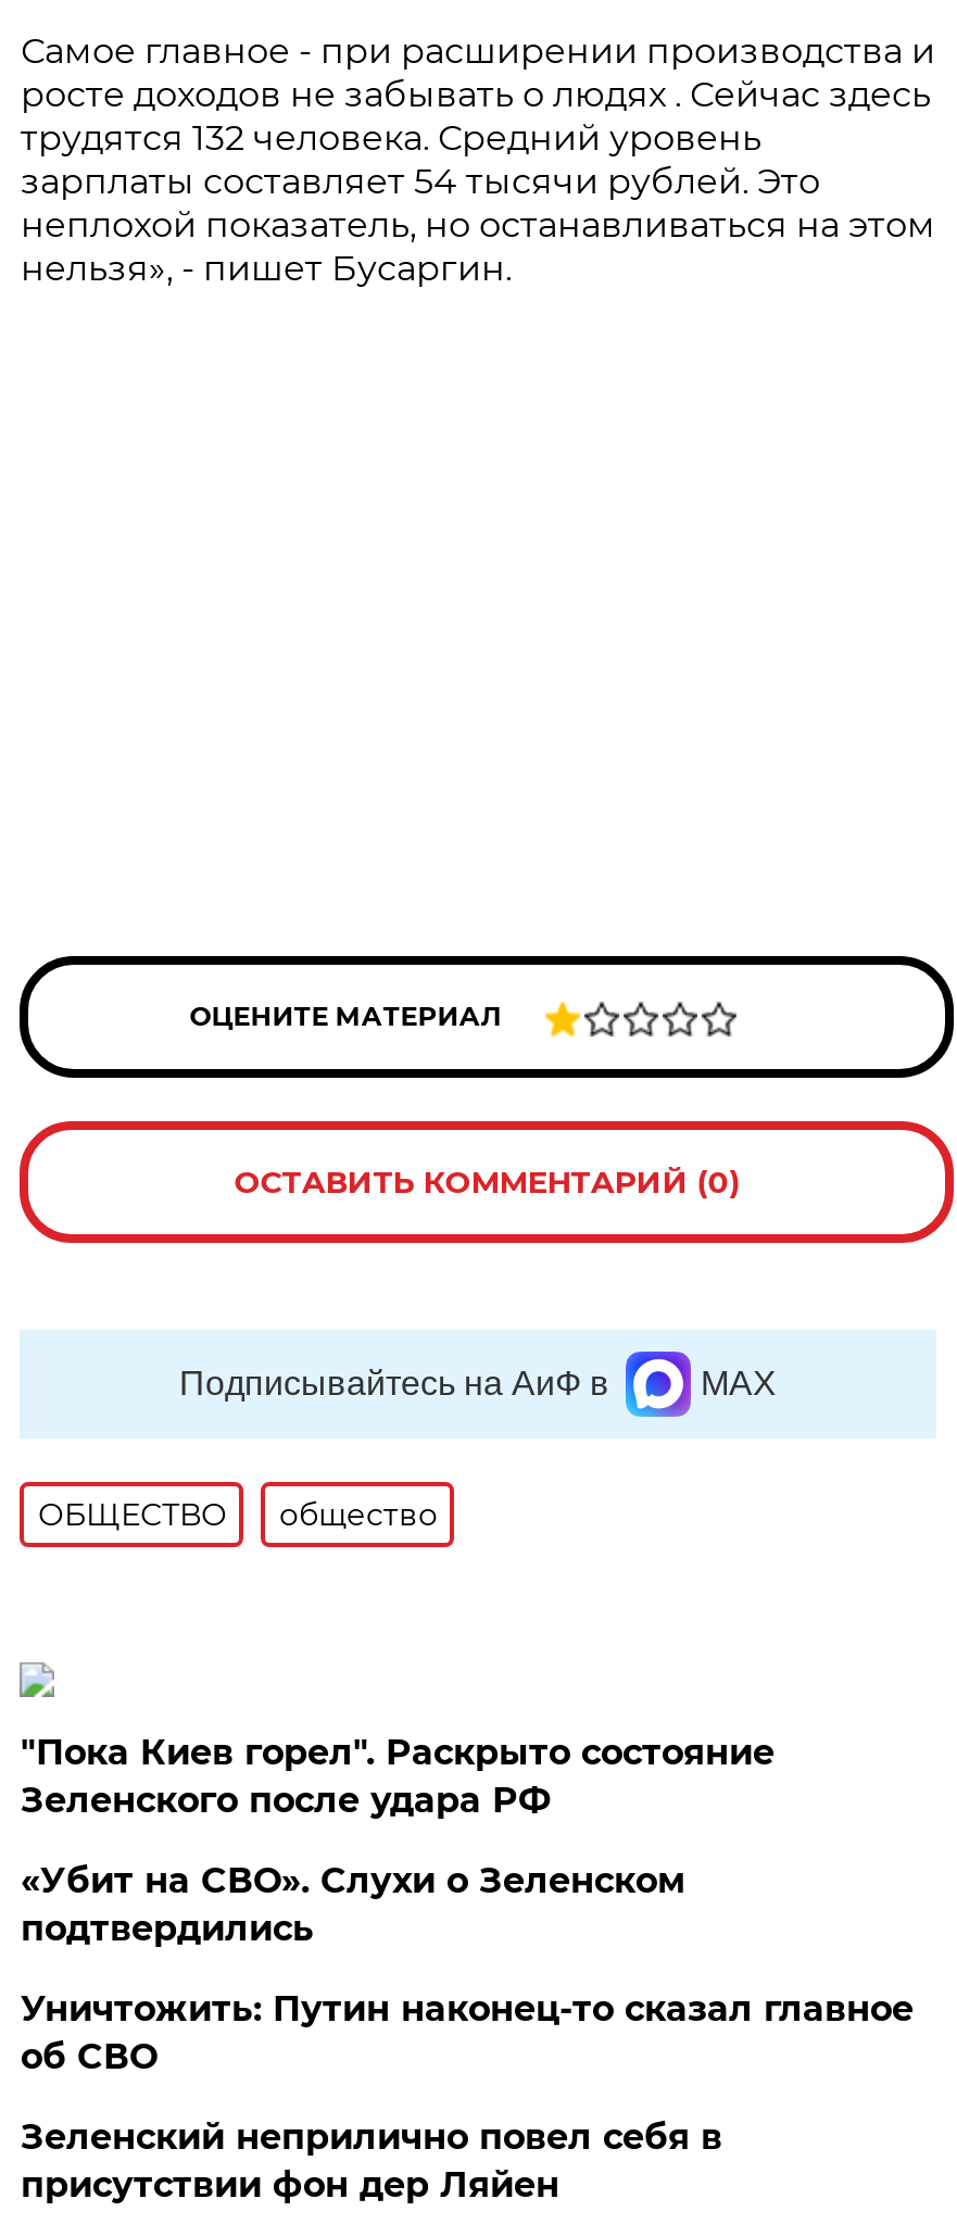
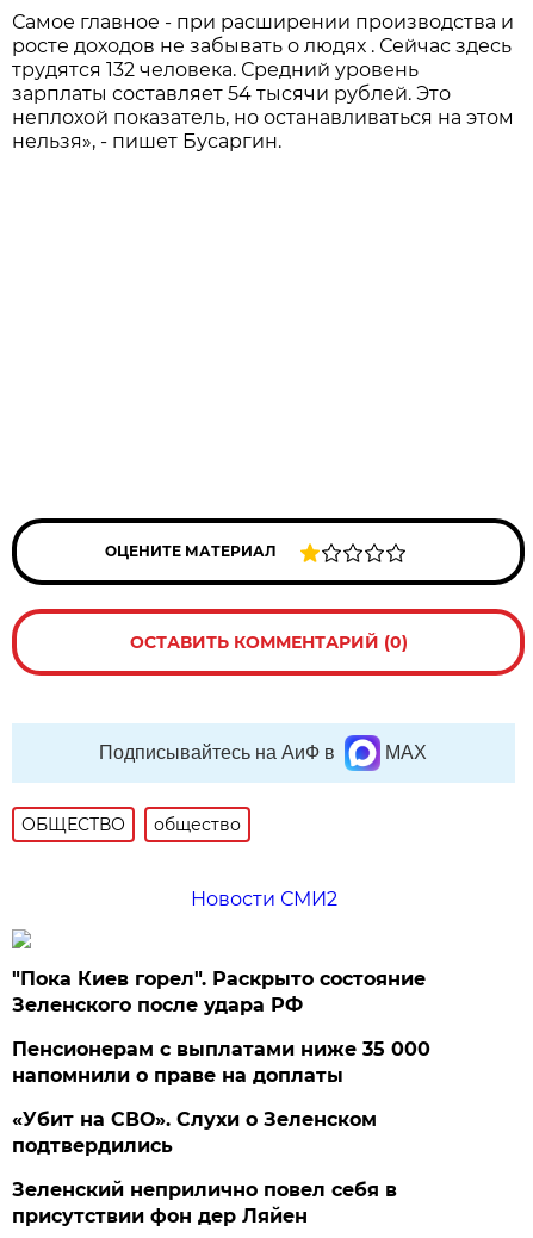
none -> [190,888,337,910] Новости СМИ2
none -> [12,1038,431,1087] Пенсионерам с выплатами ниже 35 000 | напомнили о праве на доплаты
moved [20,1860,685,1949] -> [12,1108,377,1157]: «Убит на СВО». Слухи о Зеленском | подтвердились
[20,1988,913,2077] Уничтожить: Путин наконец-то сказал главное | об СВО -> none

